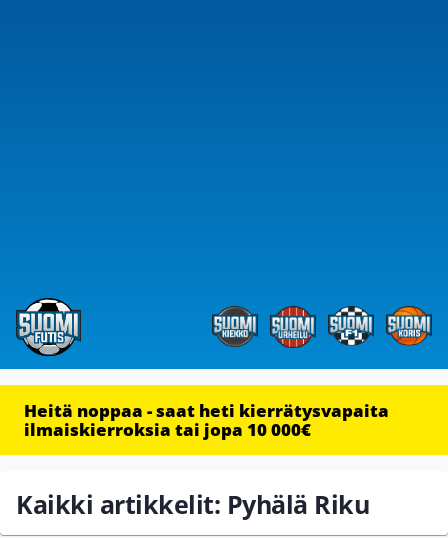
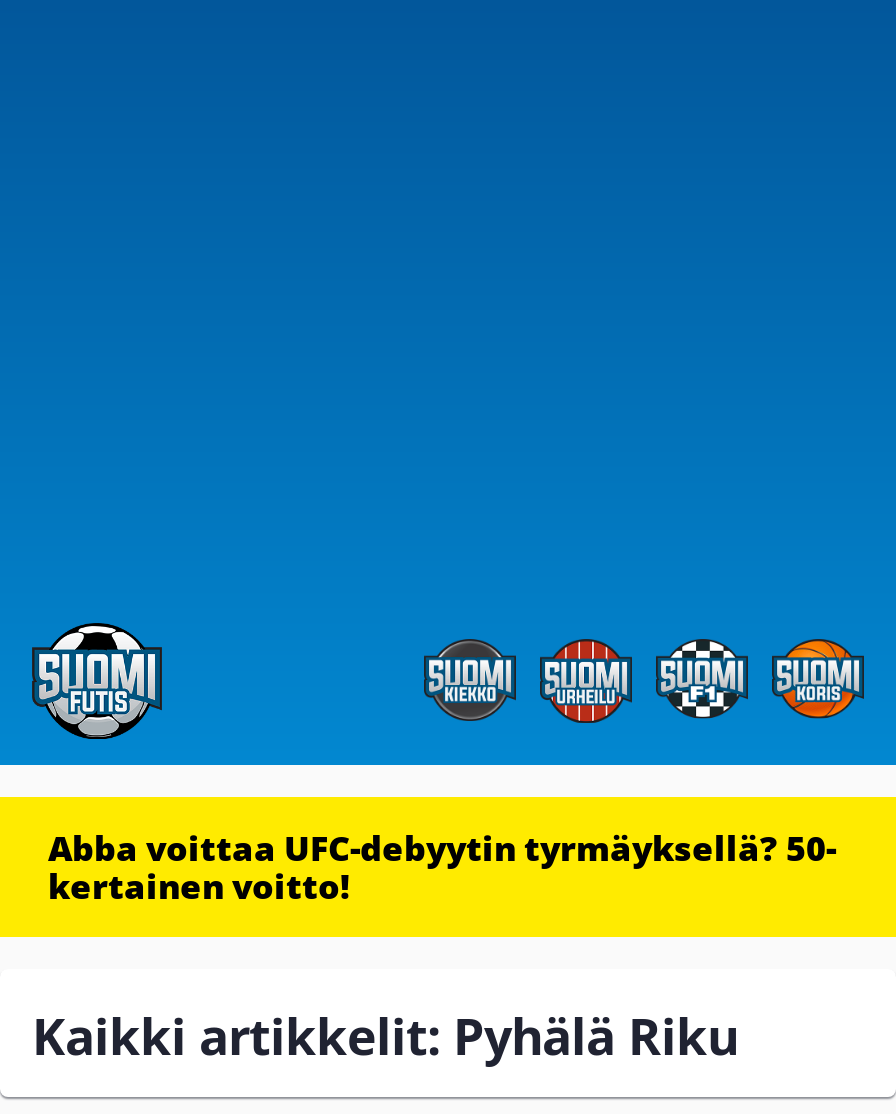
[24,399,389,441] Heitä noppaa - saat heti kierrätysvapaita | ilmaiskierroksia tai jopa 10 000€ -> [48,825,836,909] Abba voittaa UFC-debyytin tyrmäyksellä? 50- | kertainen voitto!

